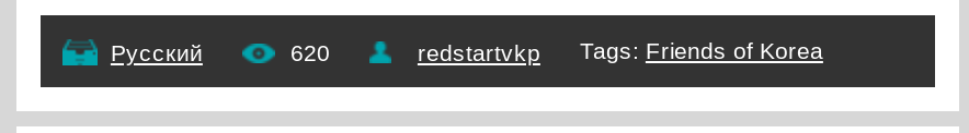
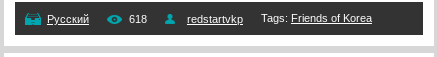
[290,40,330,66] 620 -> [129,13,147,25] 618

